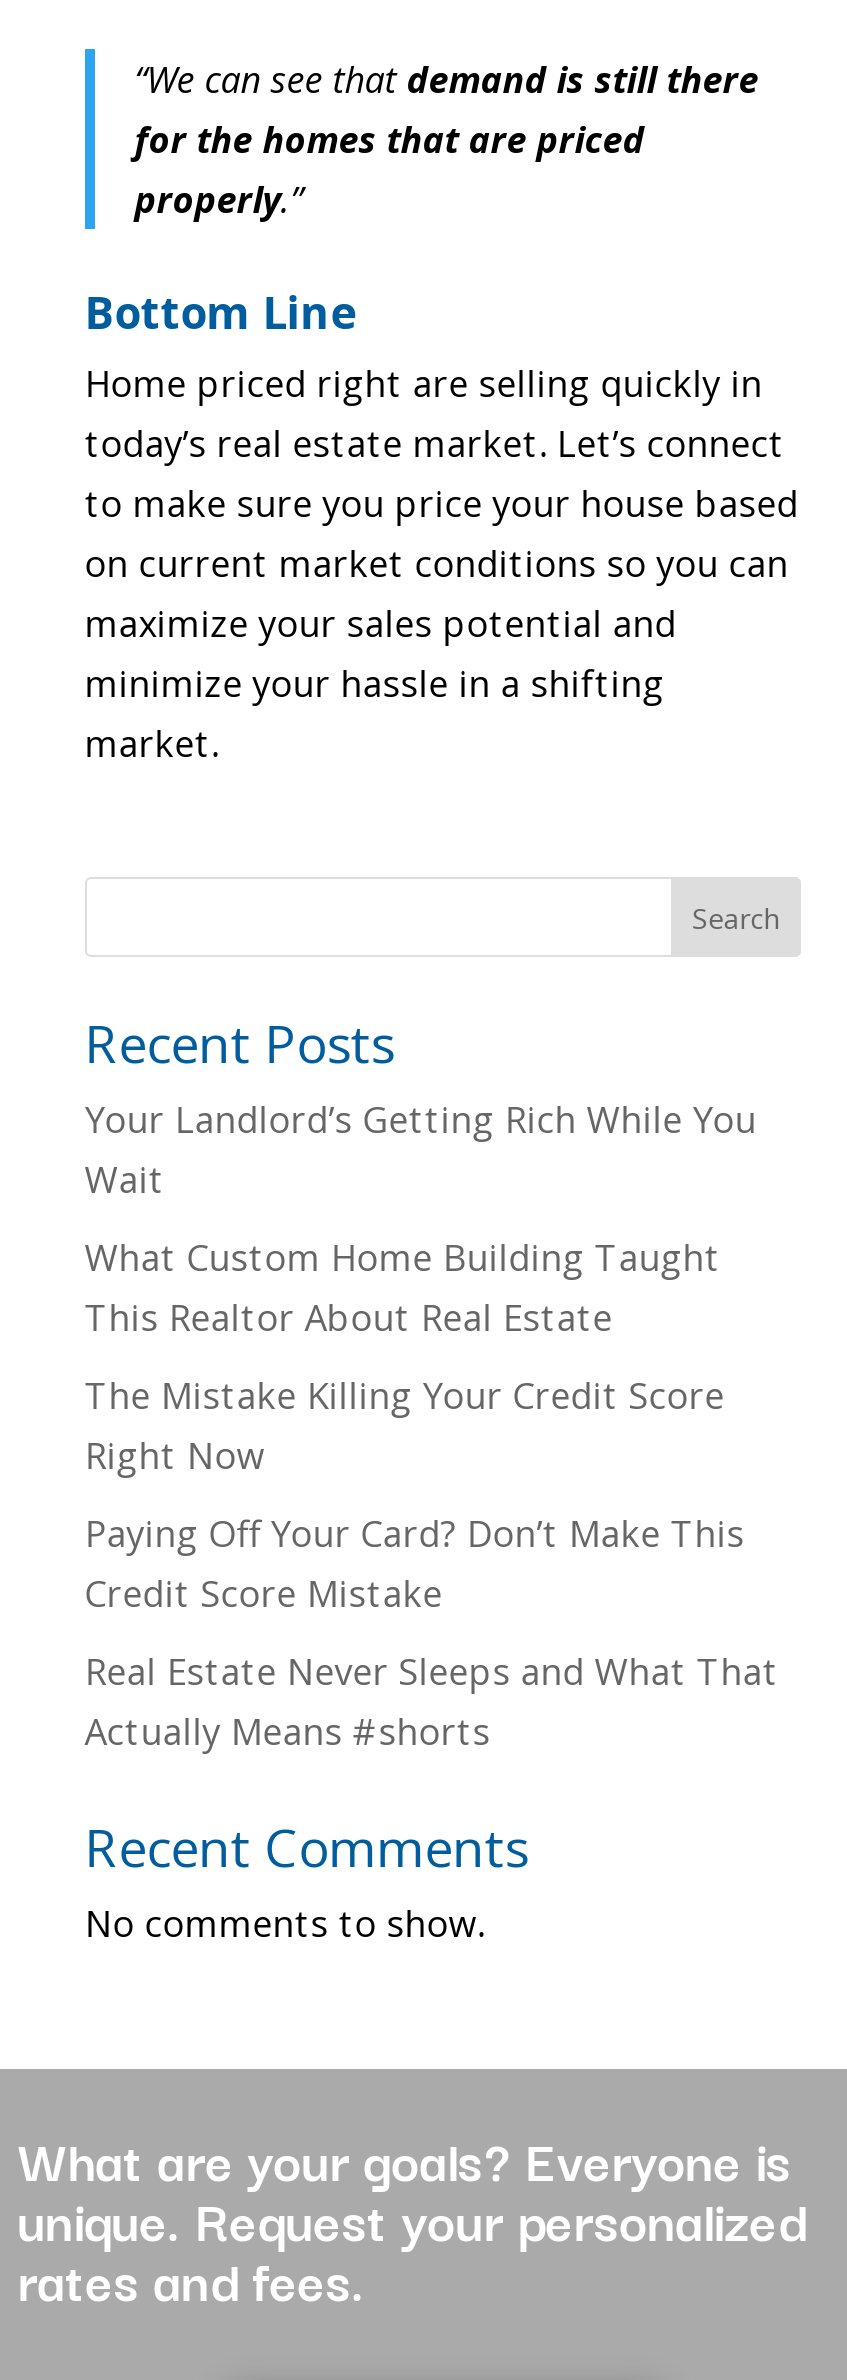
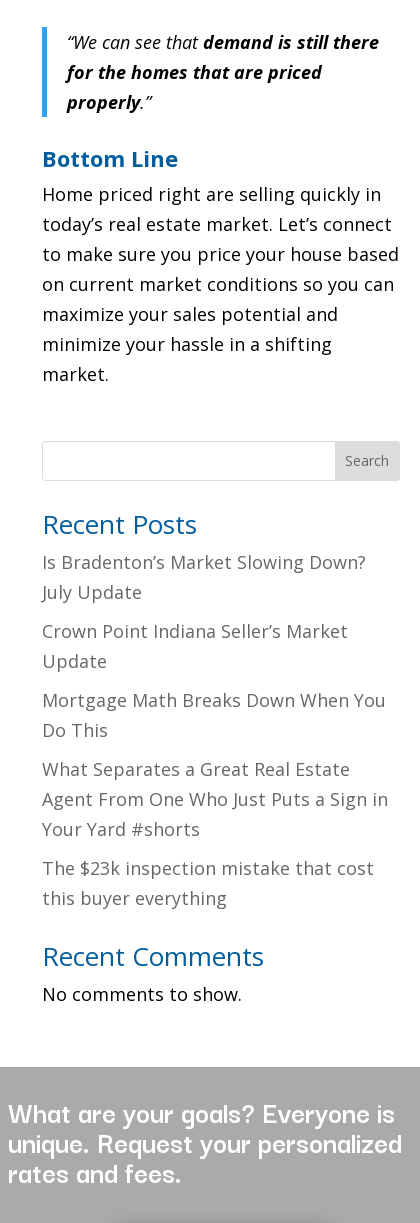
[85,1094,757,1202] Your Landlord’s Getting Rich While You | Wait -> [42,550,366,604] Is Bradenton’s Market Slowing Down? | July Update
[85,1232,721,1340] What Custom Home Building Taught | This Realtor About Real Estate -> [42,619,348,673] Crown Point Indiana Seller’s Market | Update
[85,1370,725,1478] The Mistake Killing Your Credit Score | Right Now -> [42,688,386,742] Mortgage Math Breaks Down When You | Do This
[85,1508,745,1616] Paying Off Your Card? Don’t Make This | Credit Score Mistake -> [42,757,388,841] What Separates a Great Real Estate | Agent From One Who Just Puts a Sign in | Your Yard #shorts
[85,1646,779,1754] Real Estate Never Sleeps and What That | Actually Means #shorts -> [42,856,374,910] The $23k inspection mistake that cost | this buyer everything

